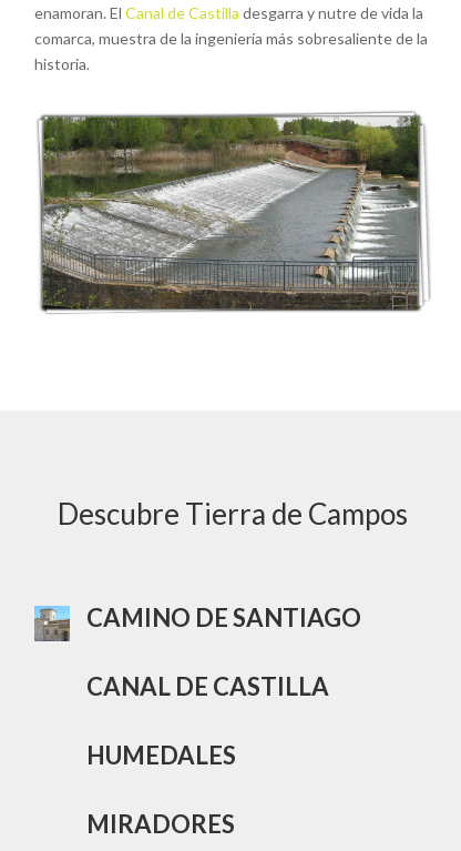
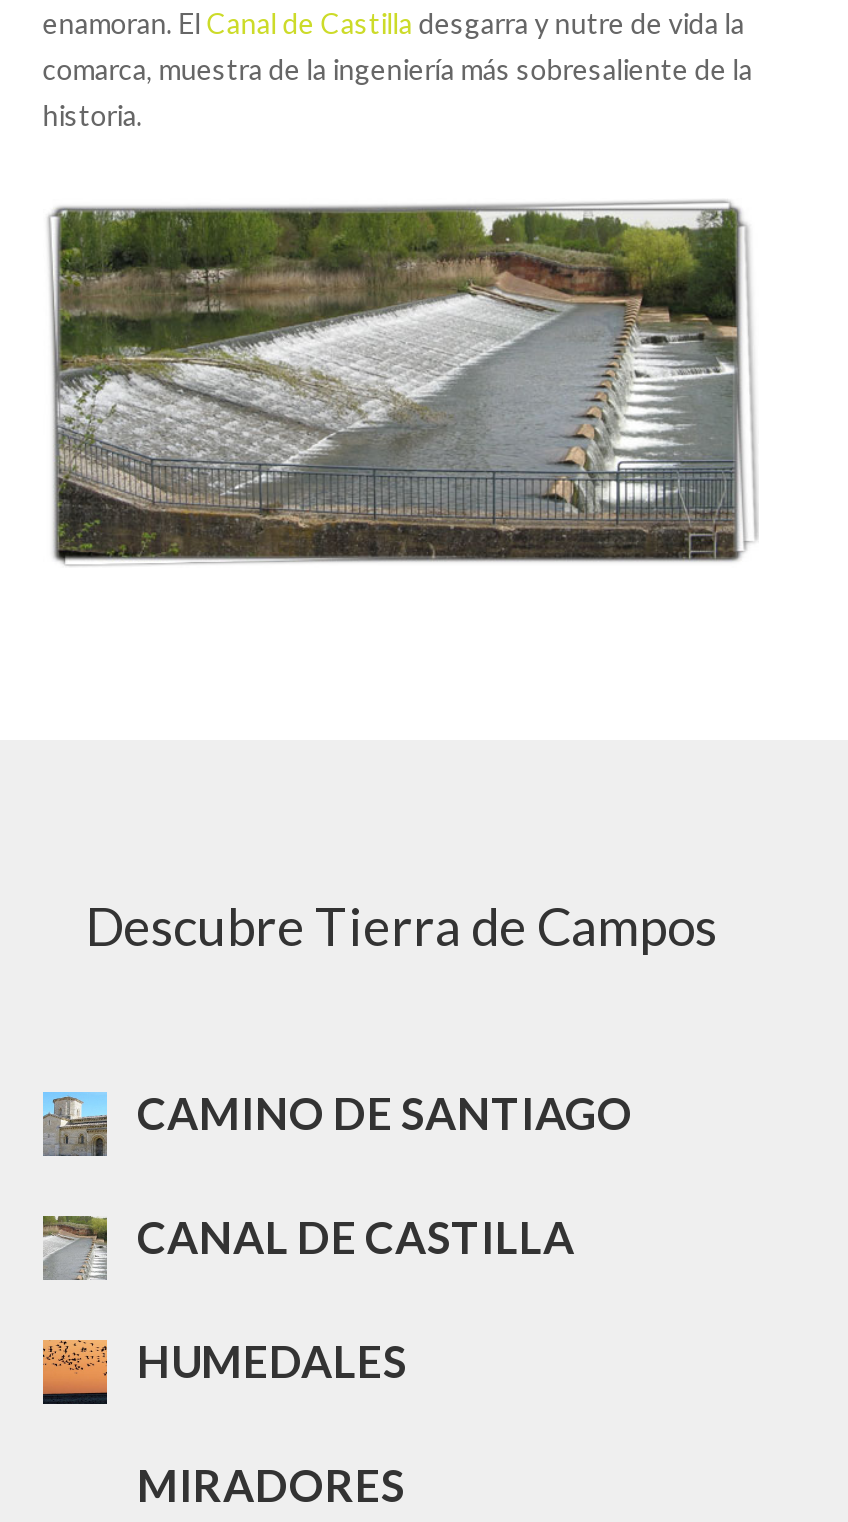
none -> [41,1214,109,1282] [image]
none -> [41,1338,109,1406] [image]

